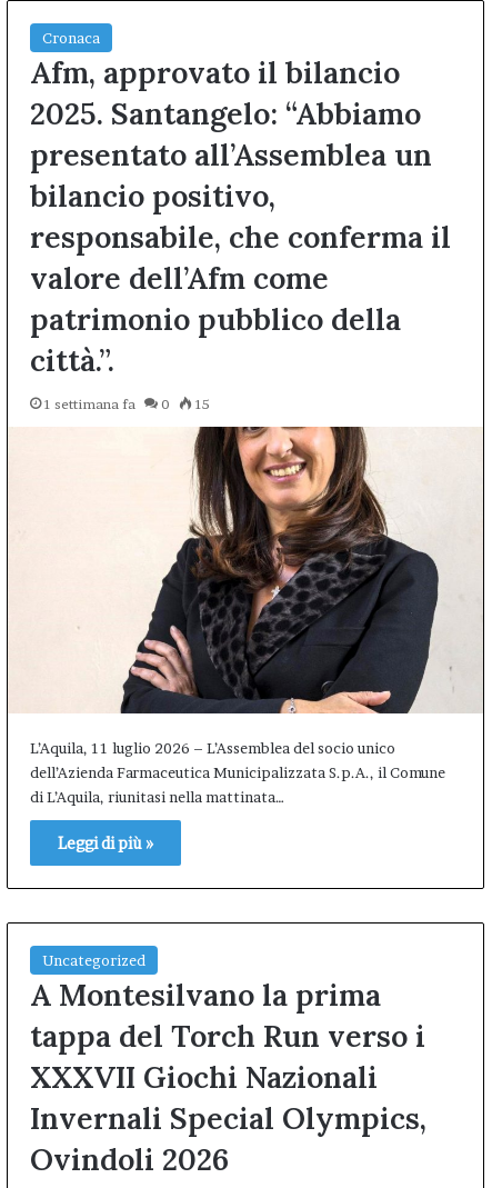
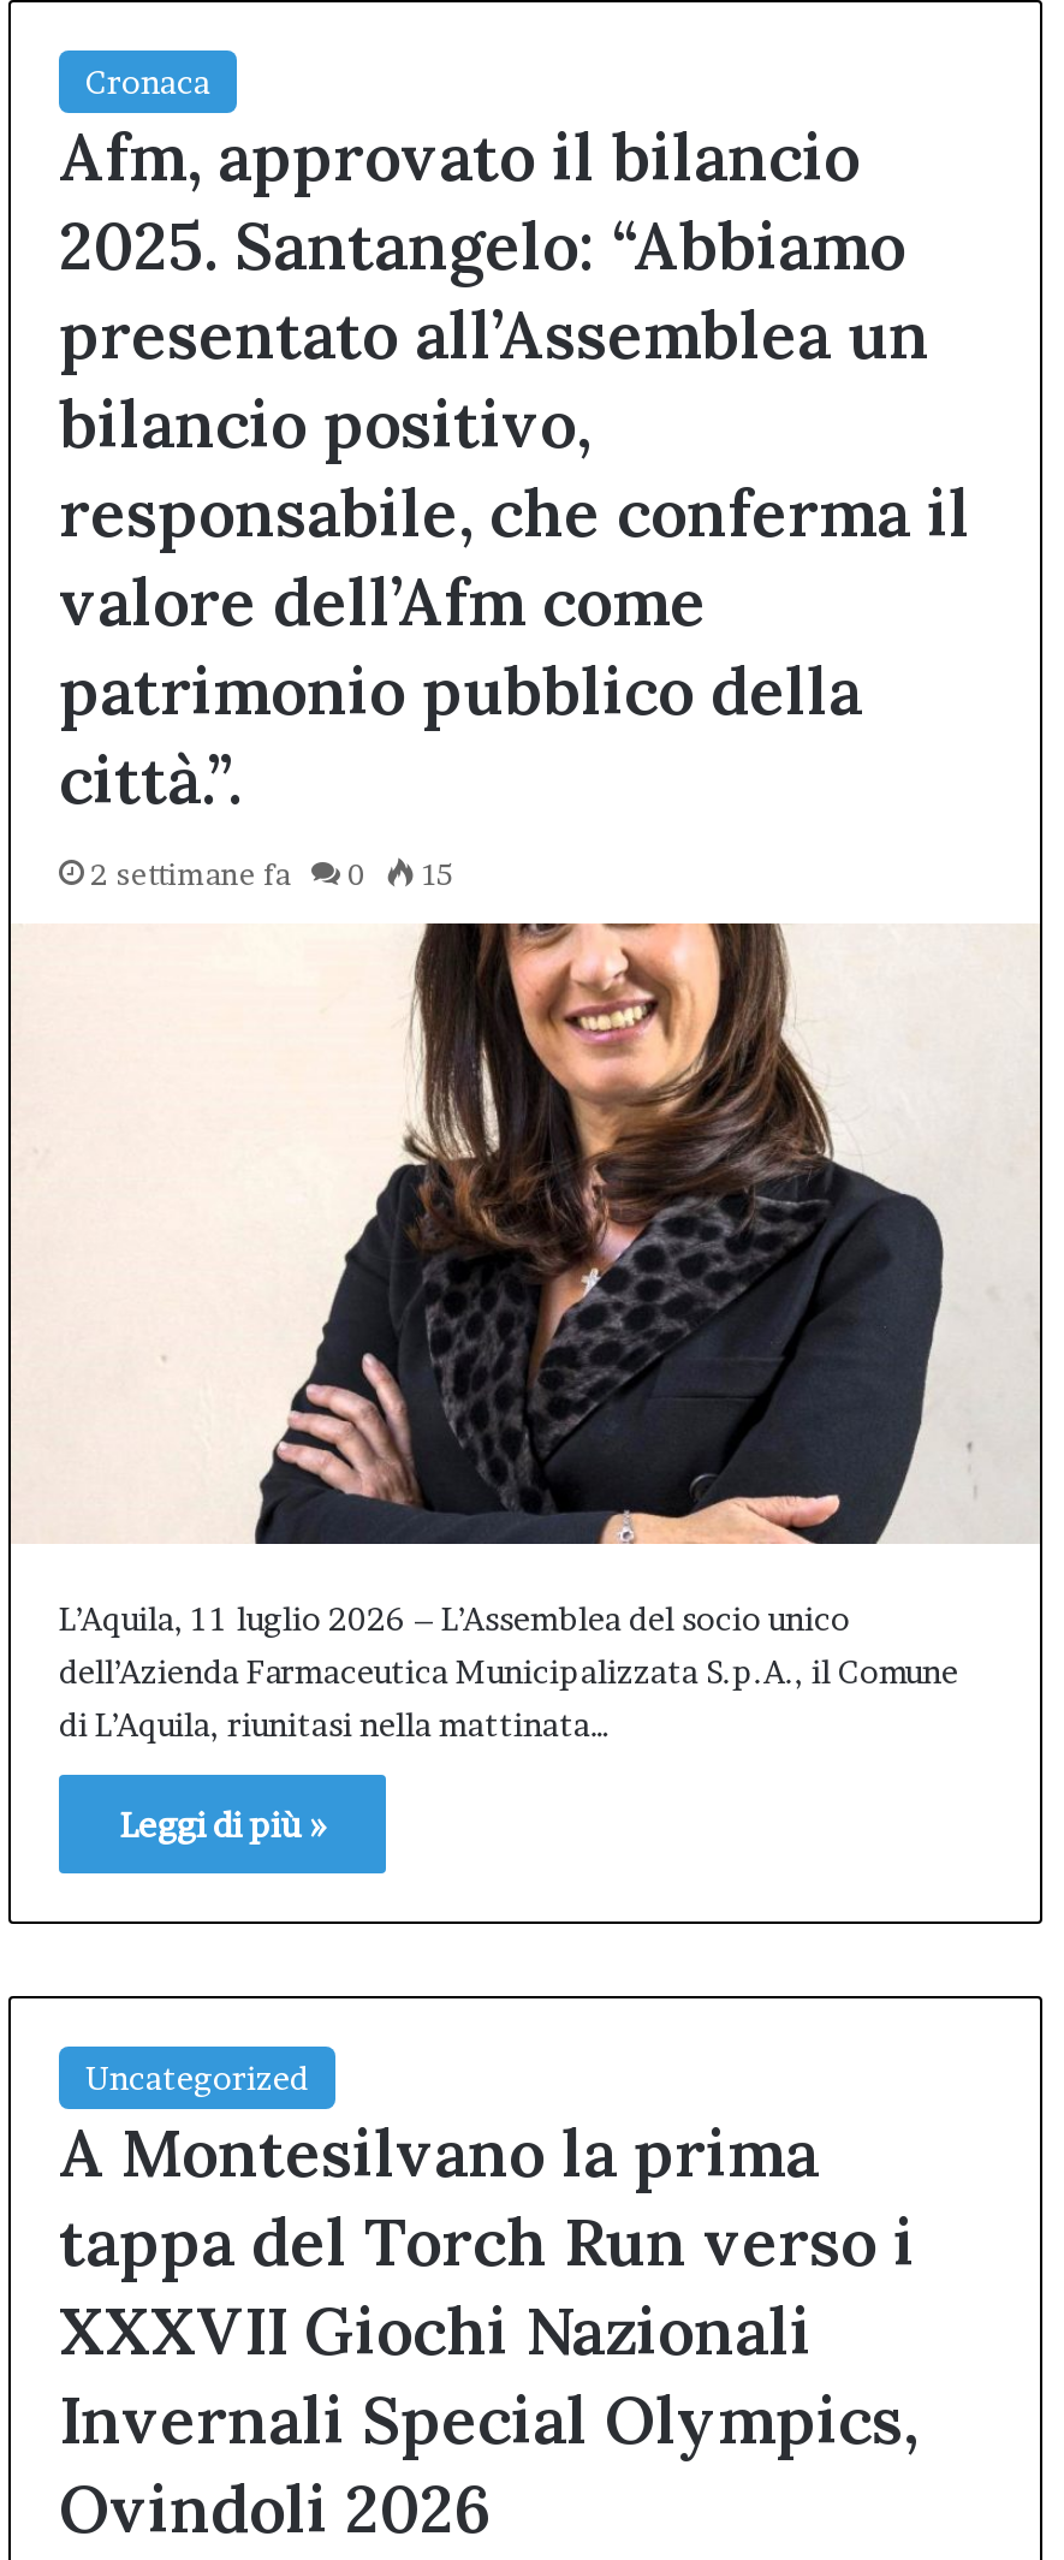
[44,396,210,412] 1 settimana fa 0 15 -> [90,856,453,892] 2 settimane fa 0 15

